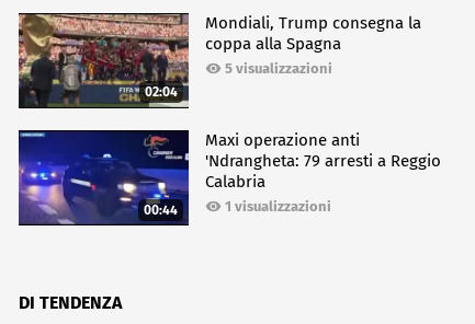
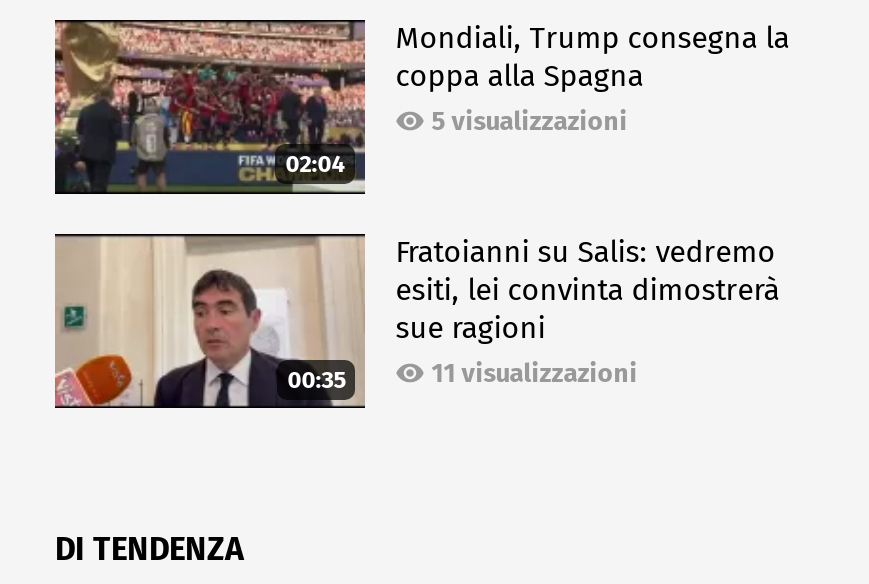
[18,130,190,225] [image] | 00:44 -> [53,234,367,408] [image] | 00:35
[205,131,441,215] Maxi operazione anti | 'Ndrangheta: 79 arresti a Reggio | Calabria | 1 visualizzazioni -> [395,235,779,389] Fratoianni su Salis: vedremo | esiti, lei convinta dimostrerà | sue ragioni | 11 visualizzazioni

